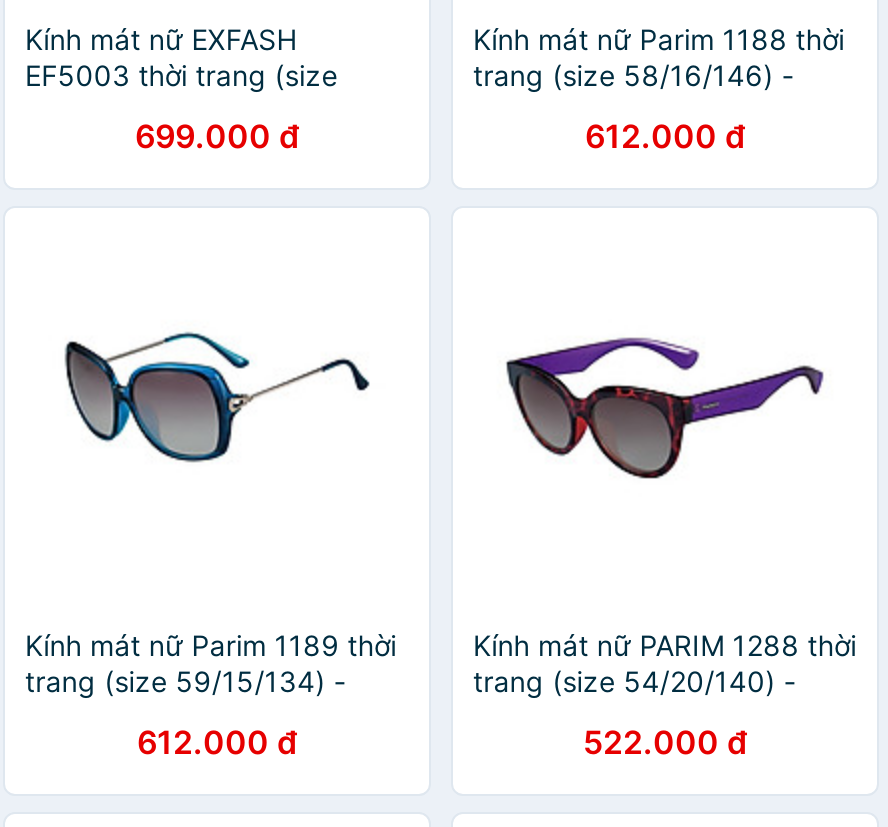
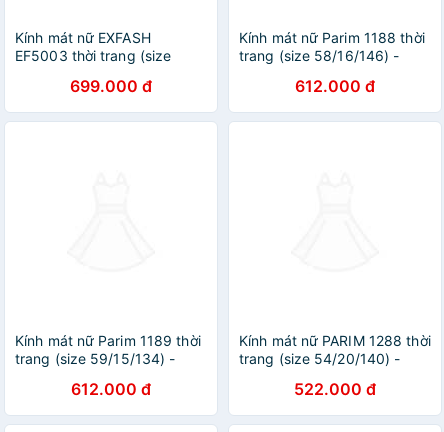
[63,330,371,464] [image] -> none
[505,336,825,480] [image] -> none

